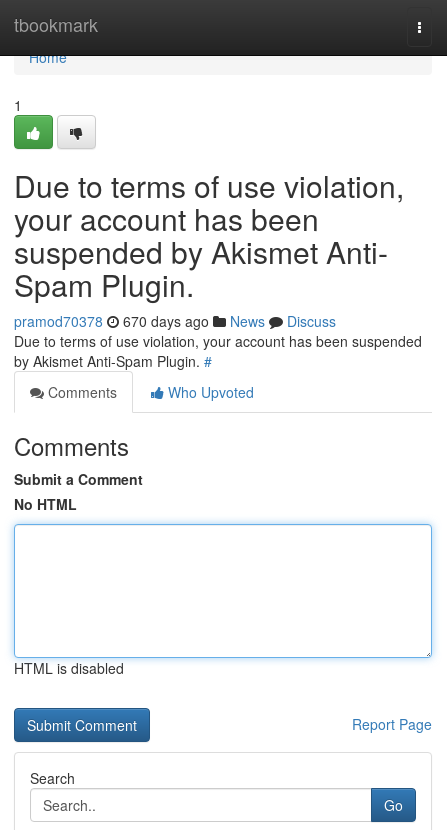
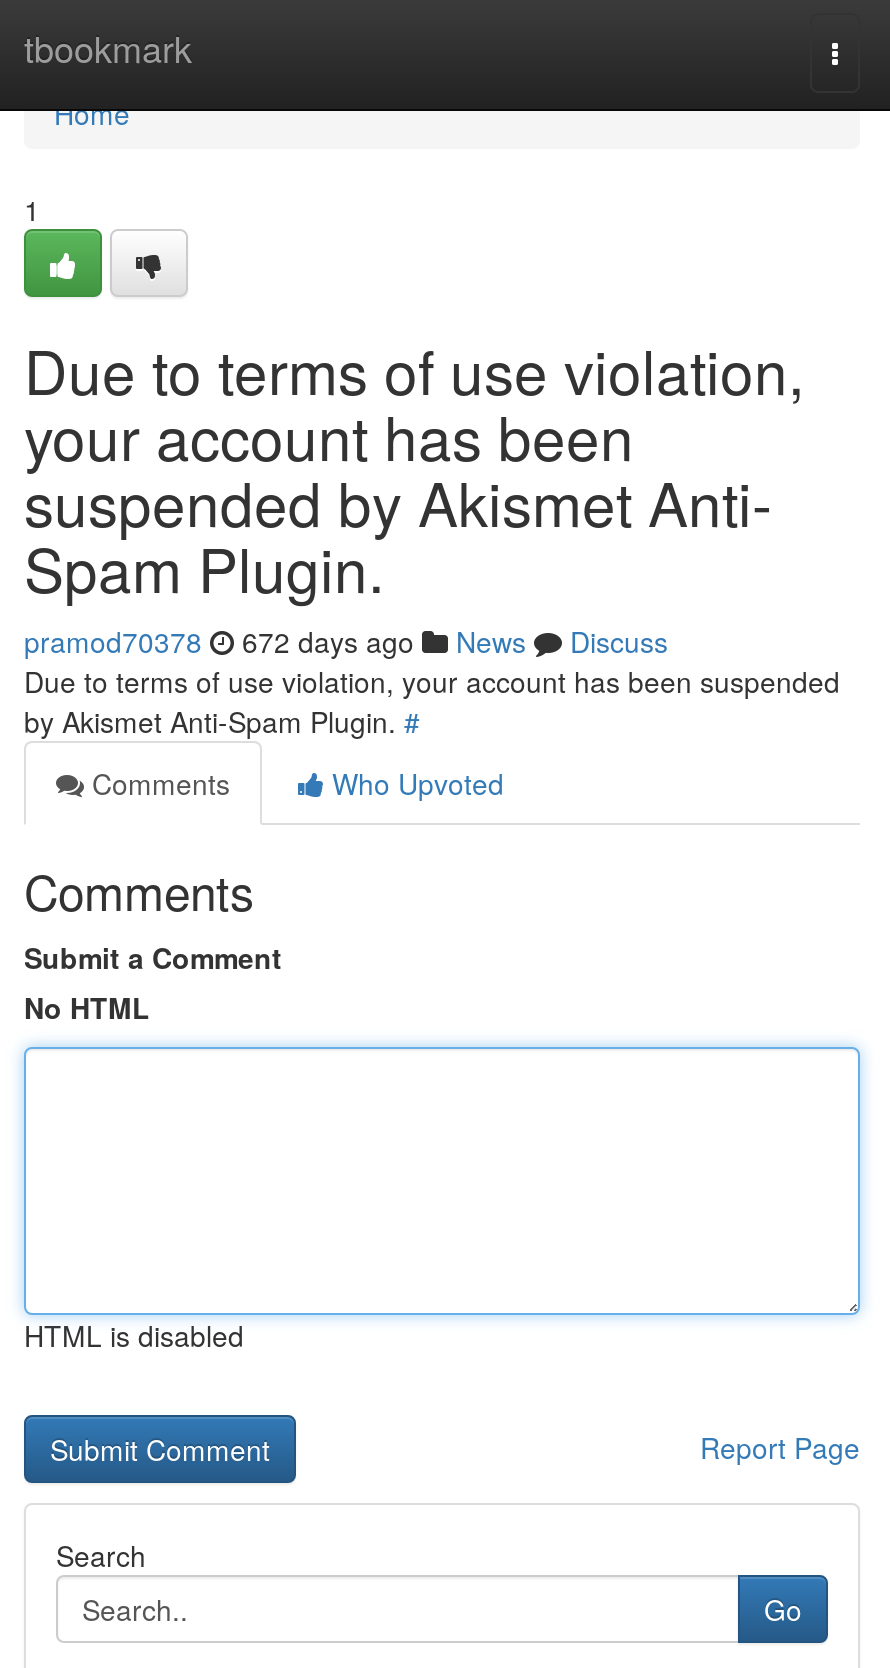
[14,311,336,331] pramod70378 670 days ago News Discuss -> [24,621,668,661] pramod70378 672 days ago News Discuss

